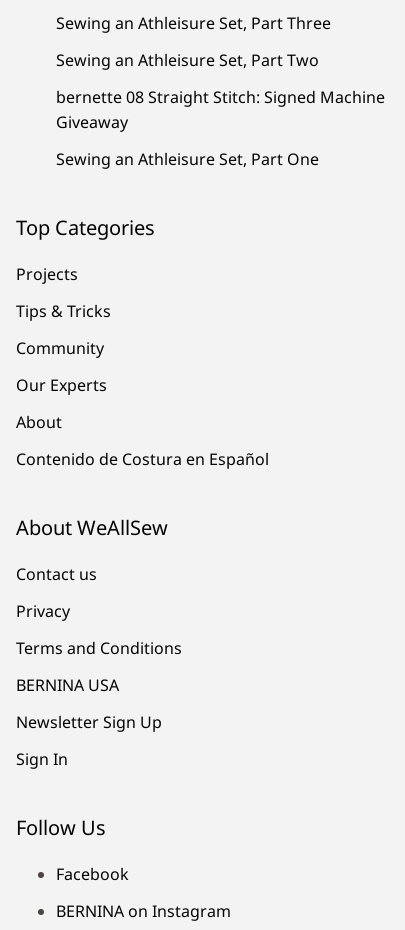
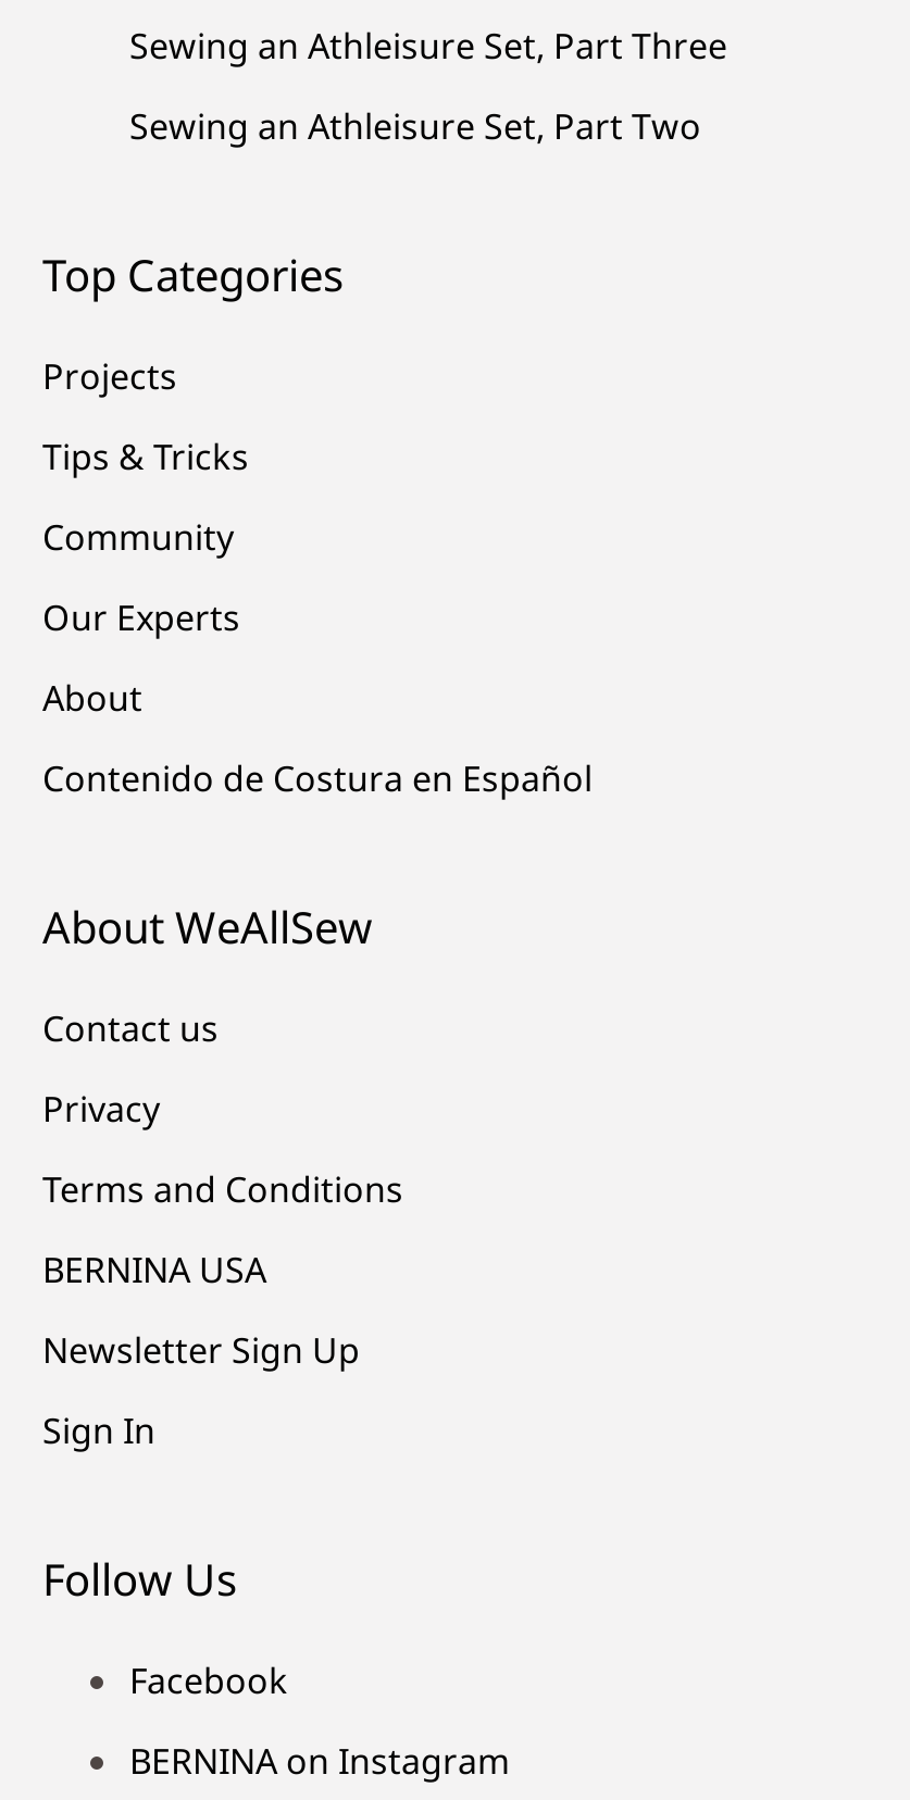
[56,86,385,170] bernette 08 Straight Stitch: Signed Machine | Giveaway | Sewing an Athleisure Set, Part One -> none

